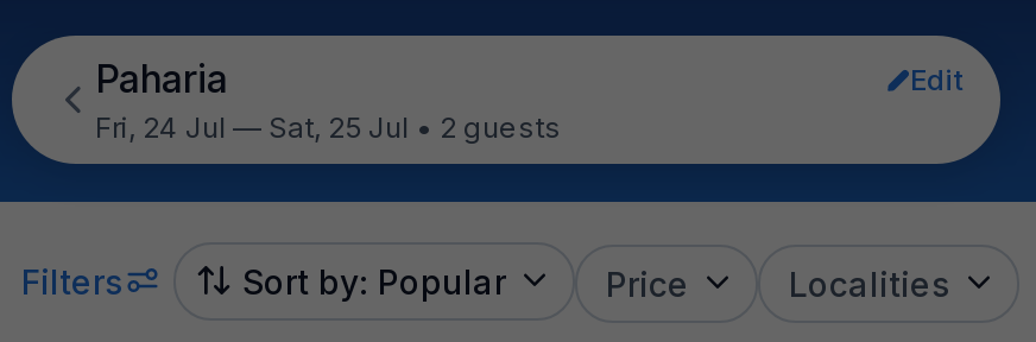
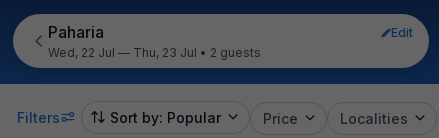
[95,109,561,145] Fri, 24 Jul — Sat, 25 Jul • 2 guests -> [48,45,261,60] Wed, 22 Jul — Thu, 23 Jul • 2 guests

